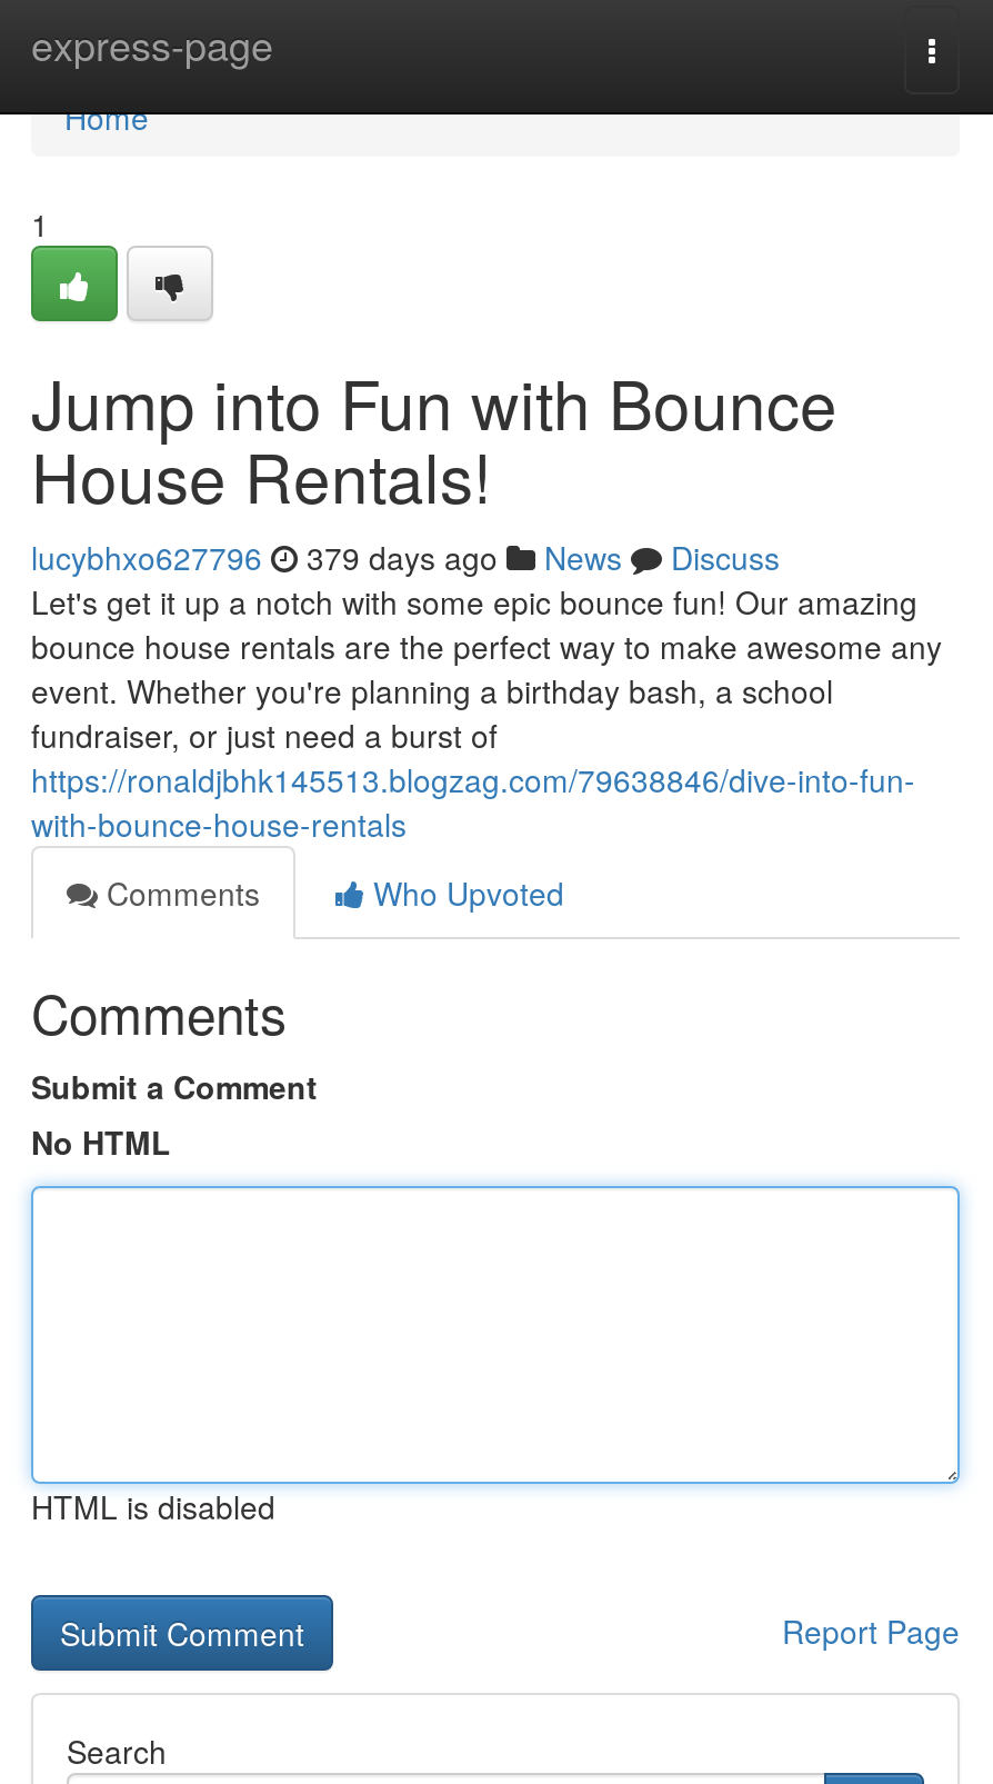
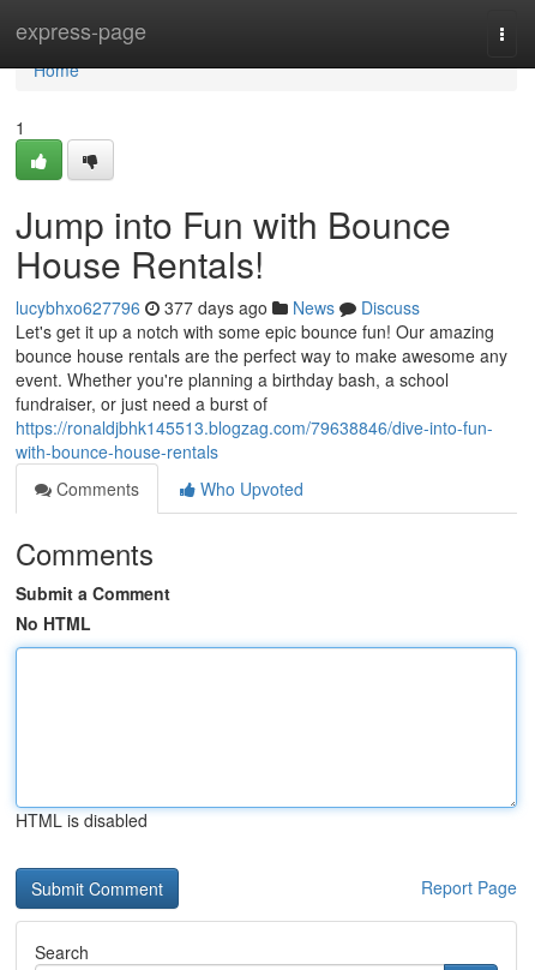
[31,535,780,579] lucybhxo627796 379 days ago News Discuss -> [16,295,420,319] lucybhxo627796 377 days ago News Discuss

